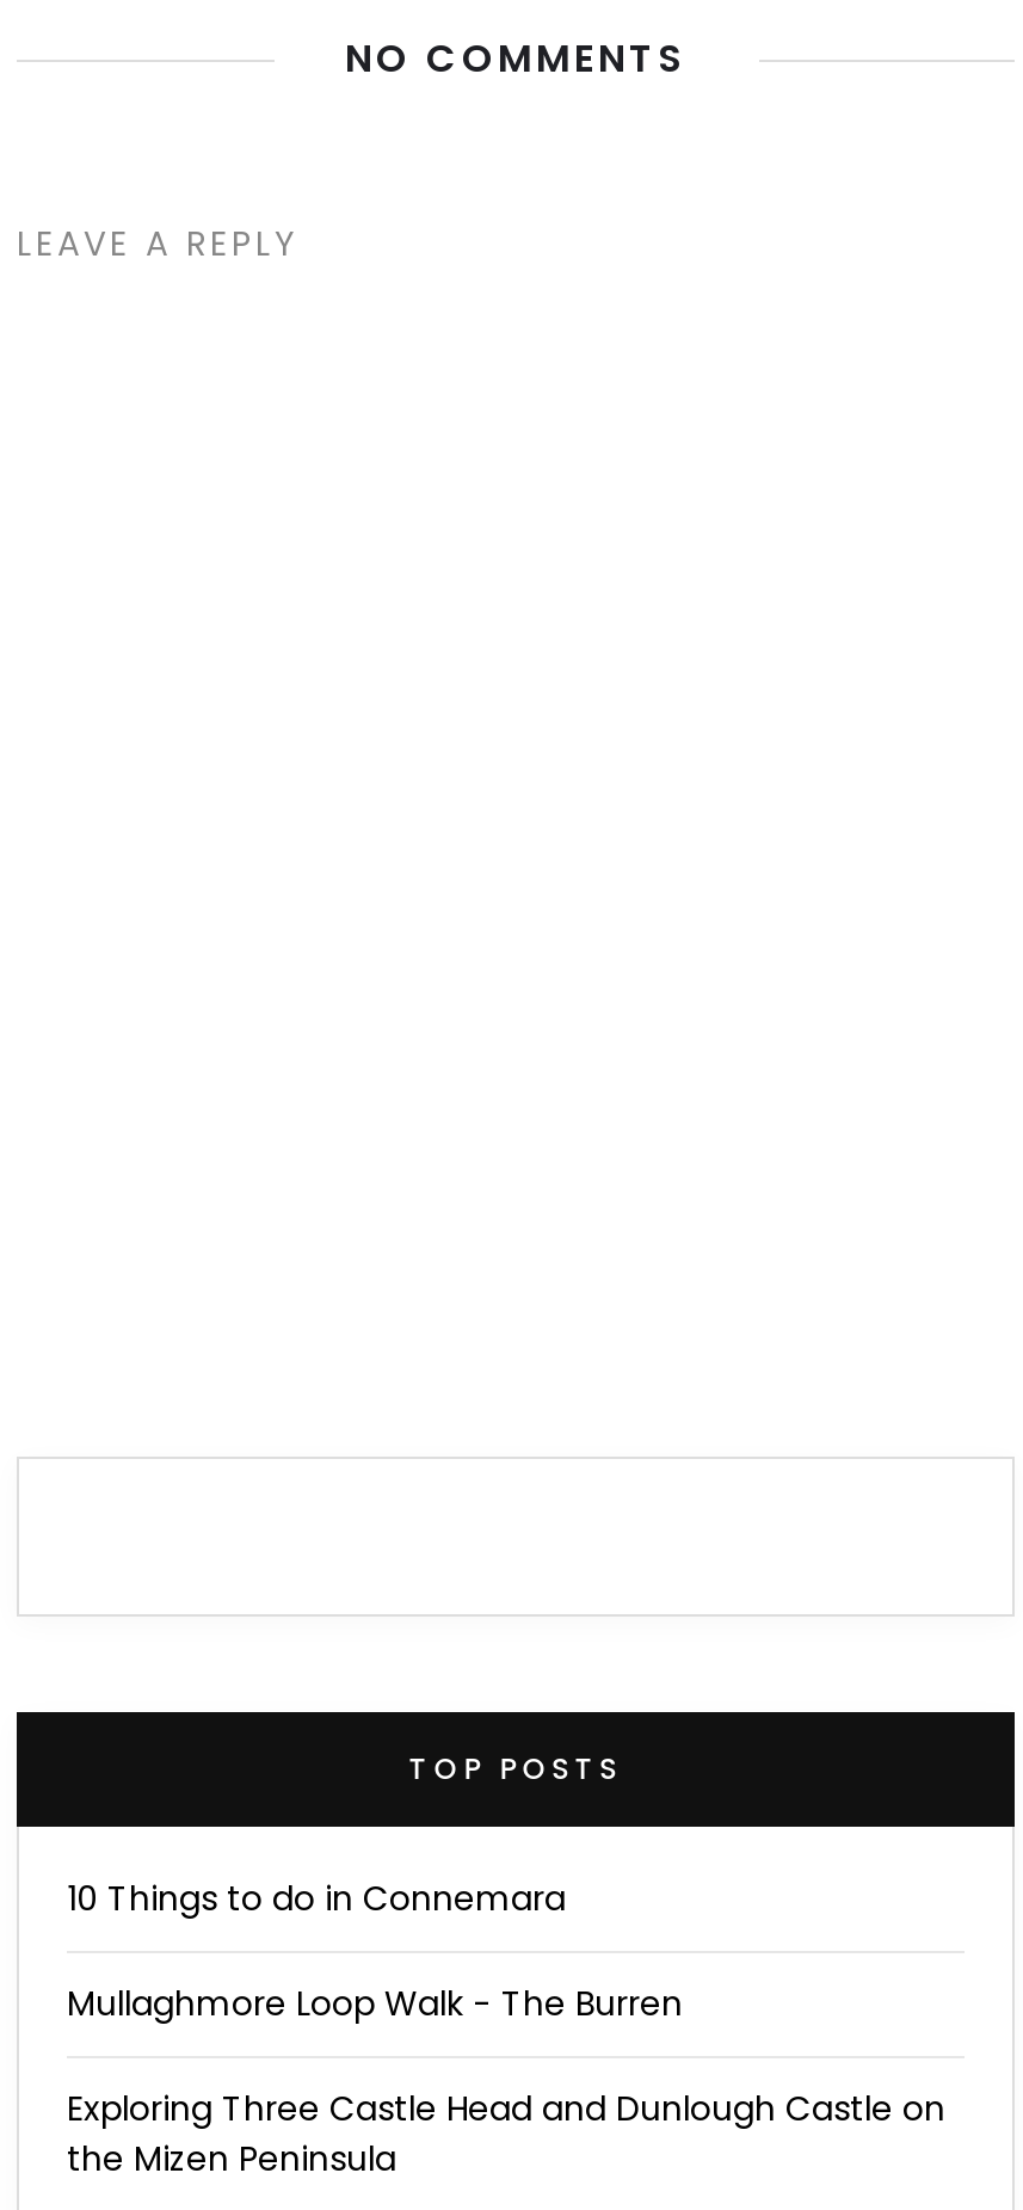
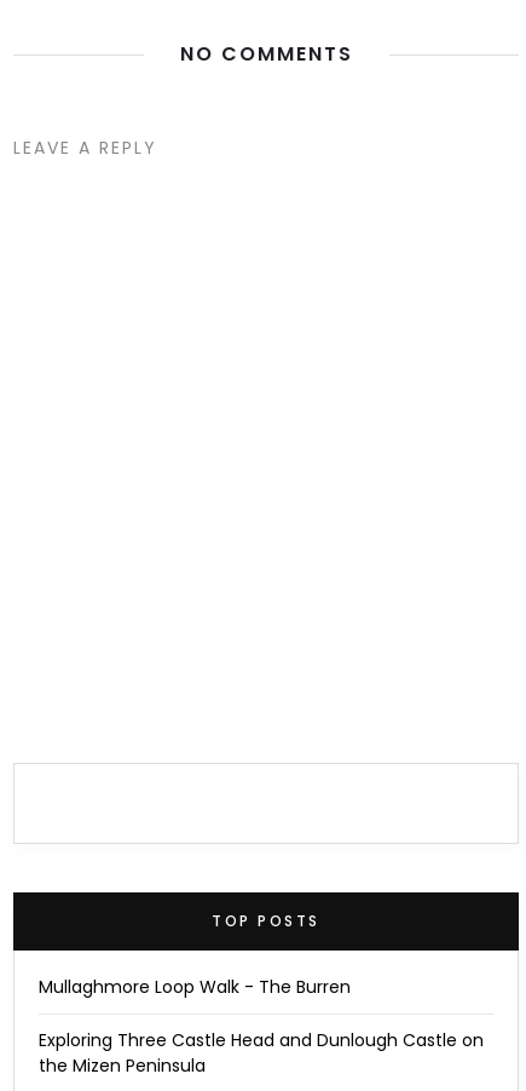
[67,1875,566,1922] 10 Things to do in Connemara -> none

